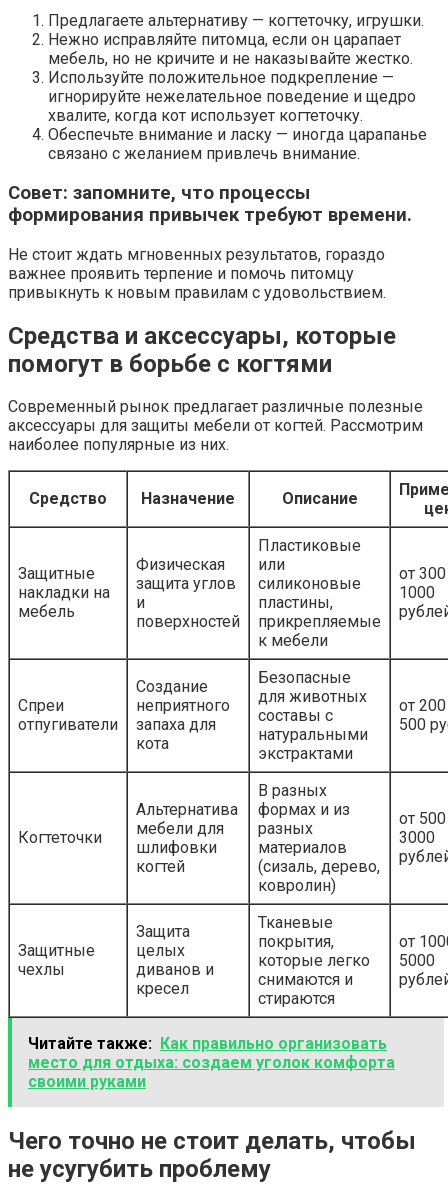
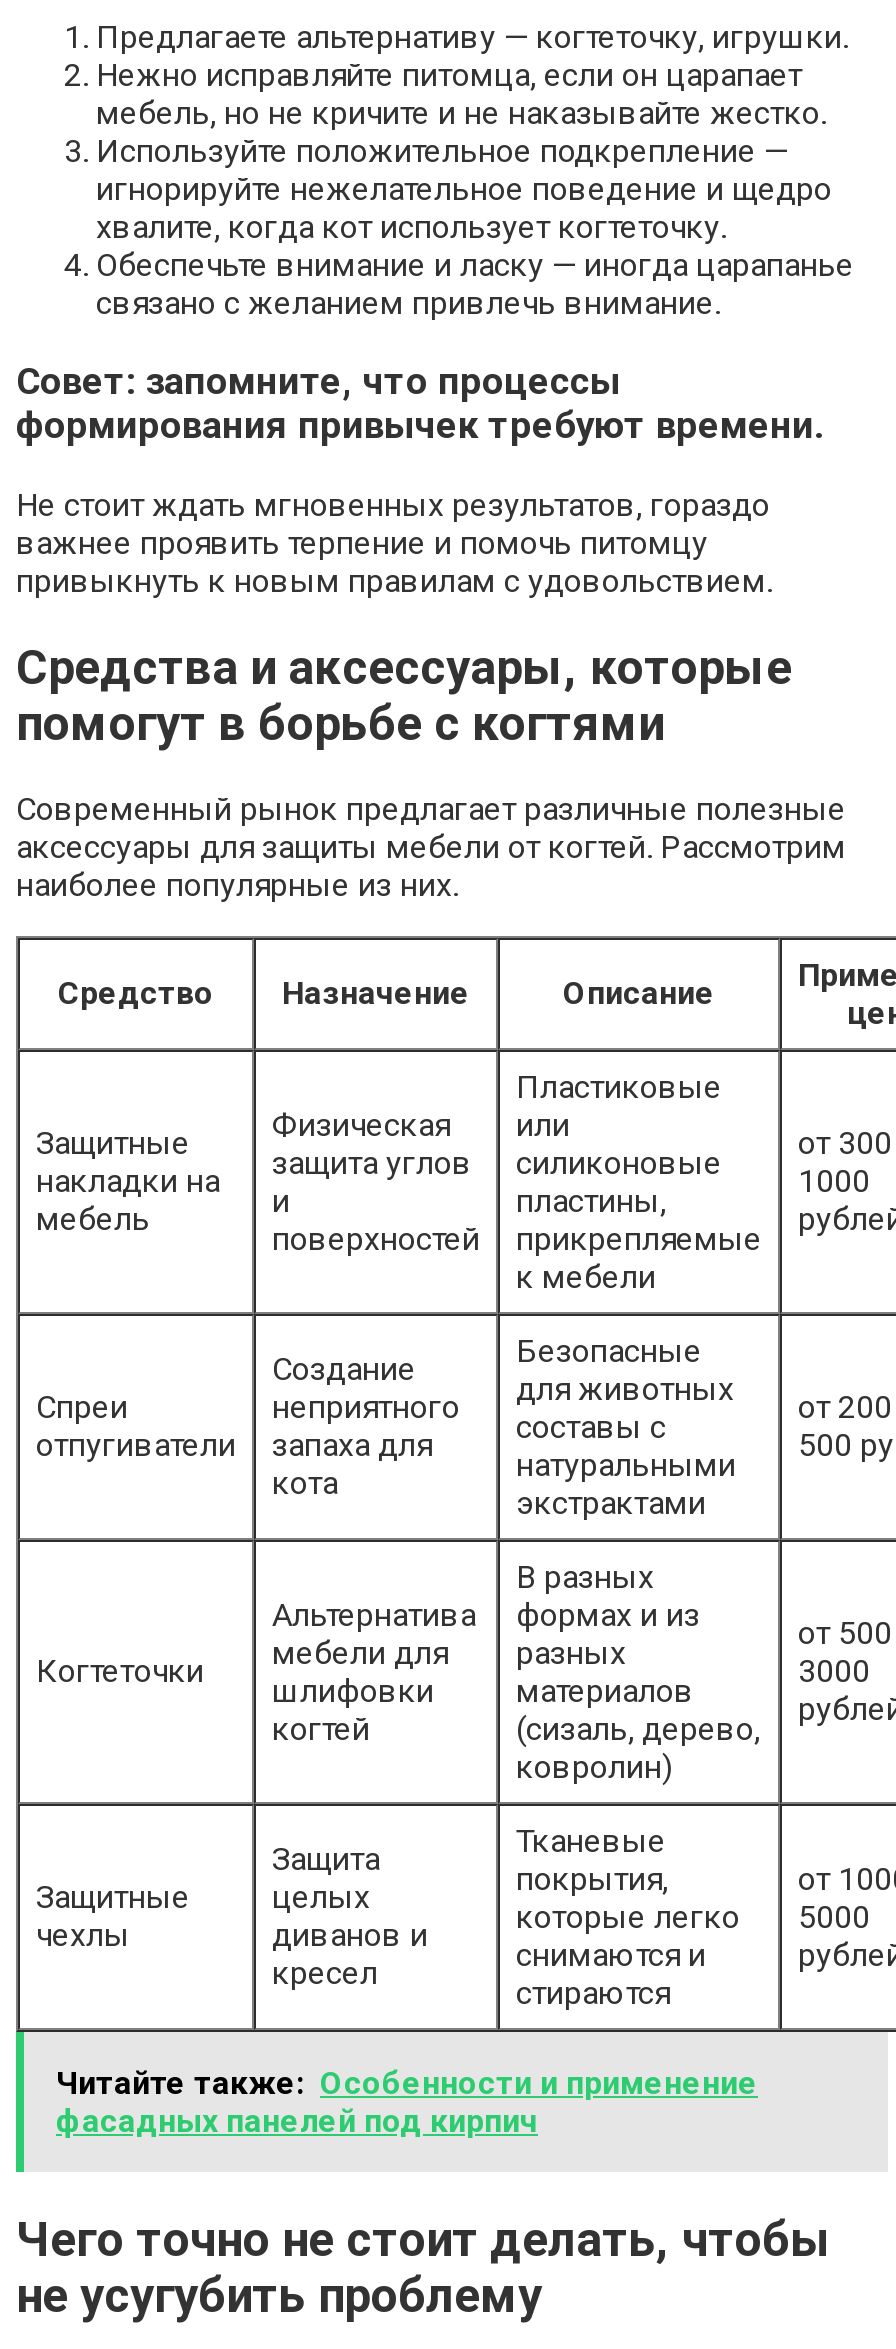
[28,1034,395,1091] Читайте также: Как правильно организовать | место для отдыха: создаем уголок комфорта | своими руками -> [56,2065,758,2141] Читайте также: Особенности и применение | фасадных панелей под кирпич

